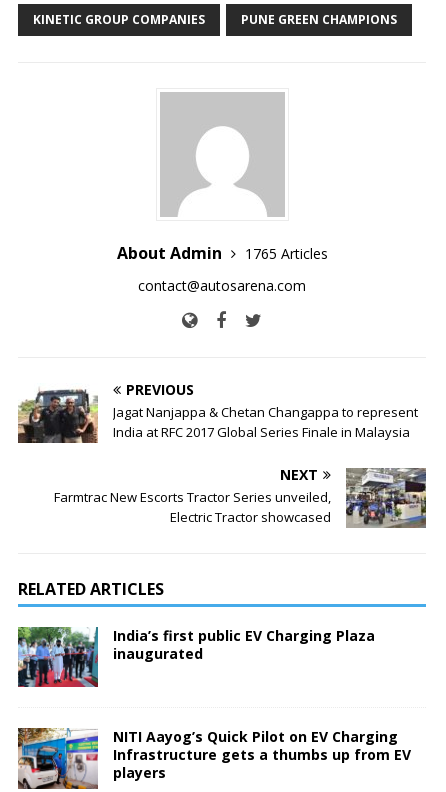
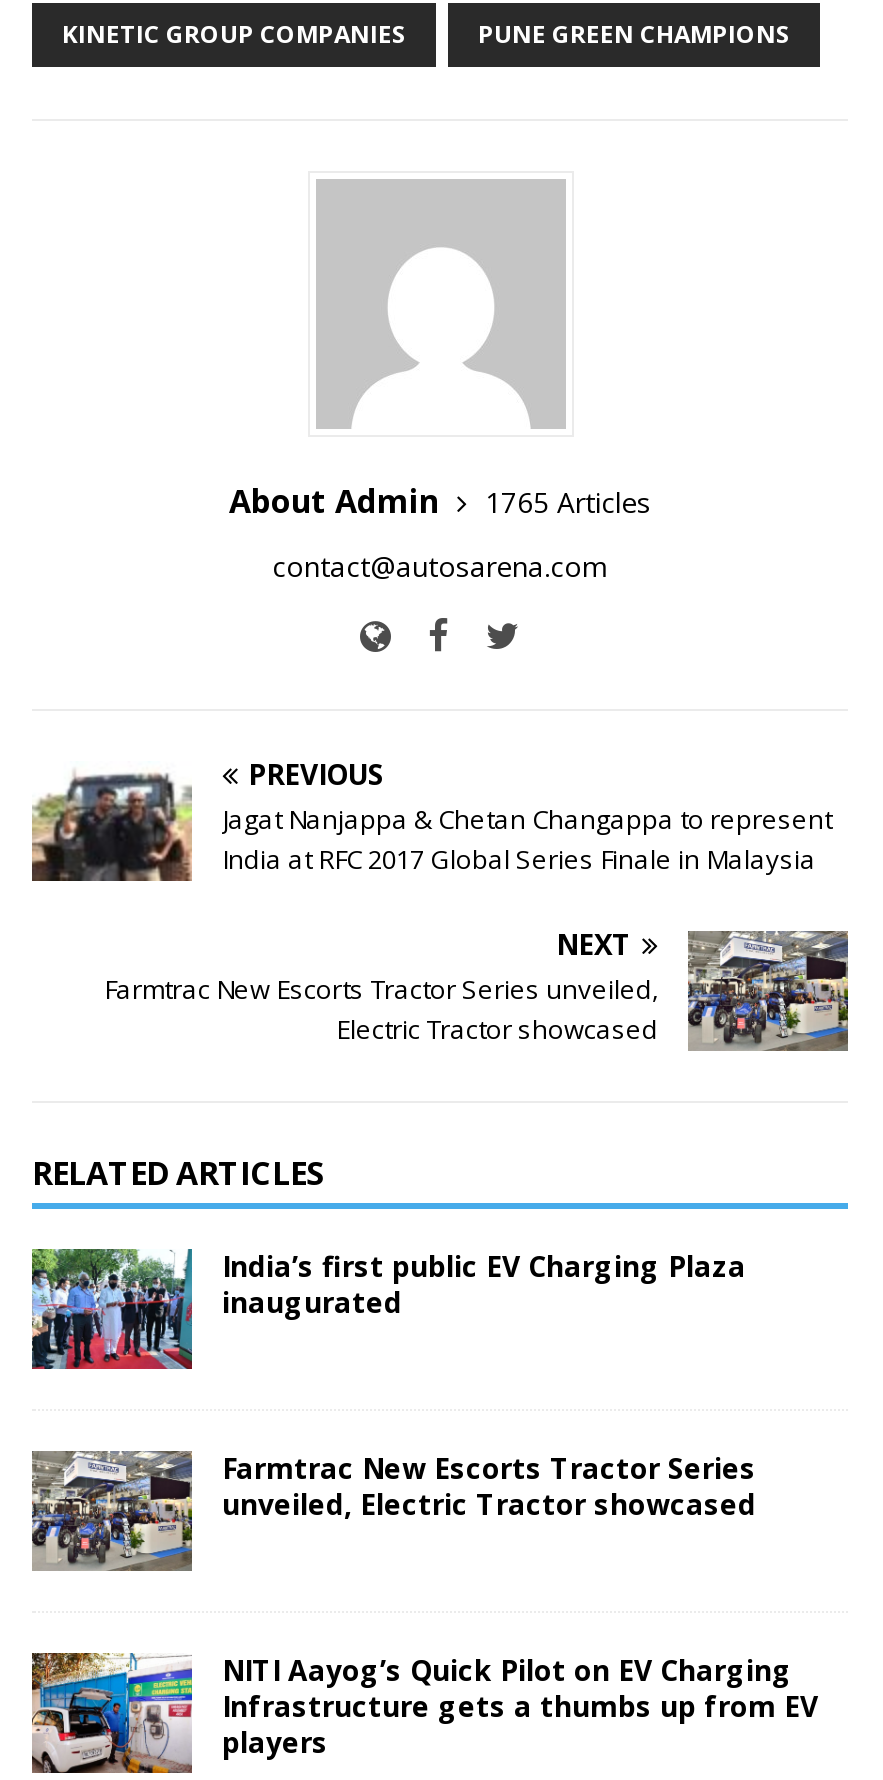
none -> [32,1449,756,1571] [image] | Farmtrac New Escorts Tractor Series | unveiled, Electric Tractor showcased

